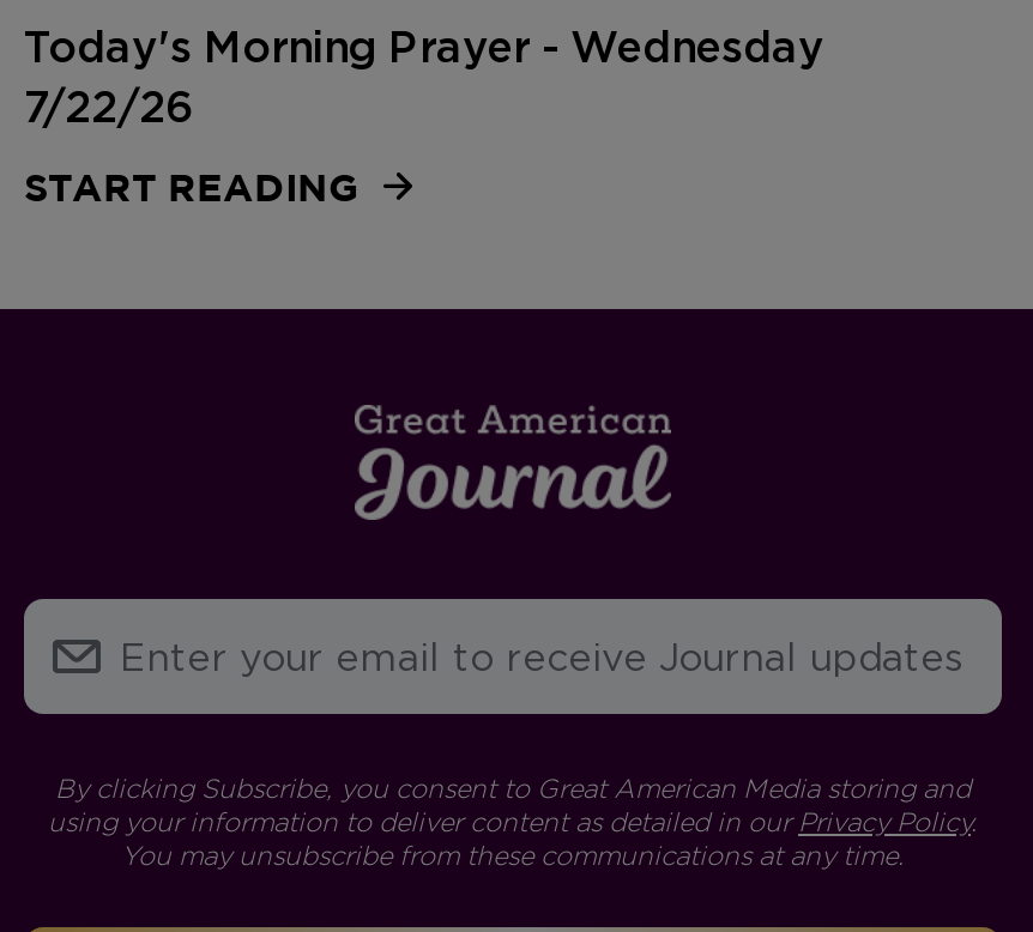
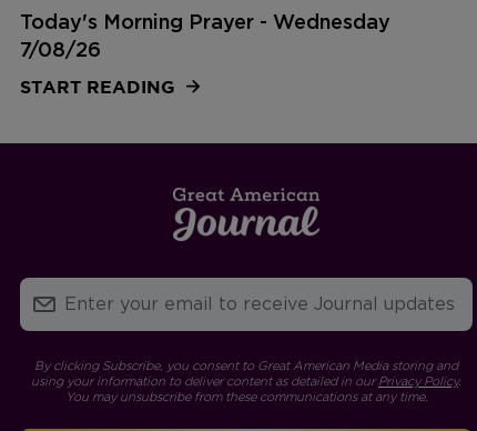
[24,78,194,133] 7/22/26 -> [20,36,101,62] 7/08/26

